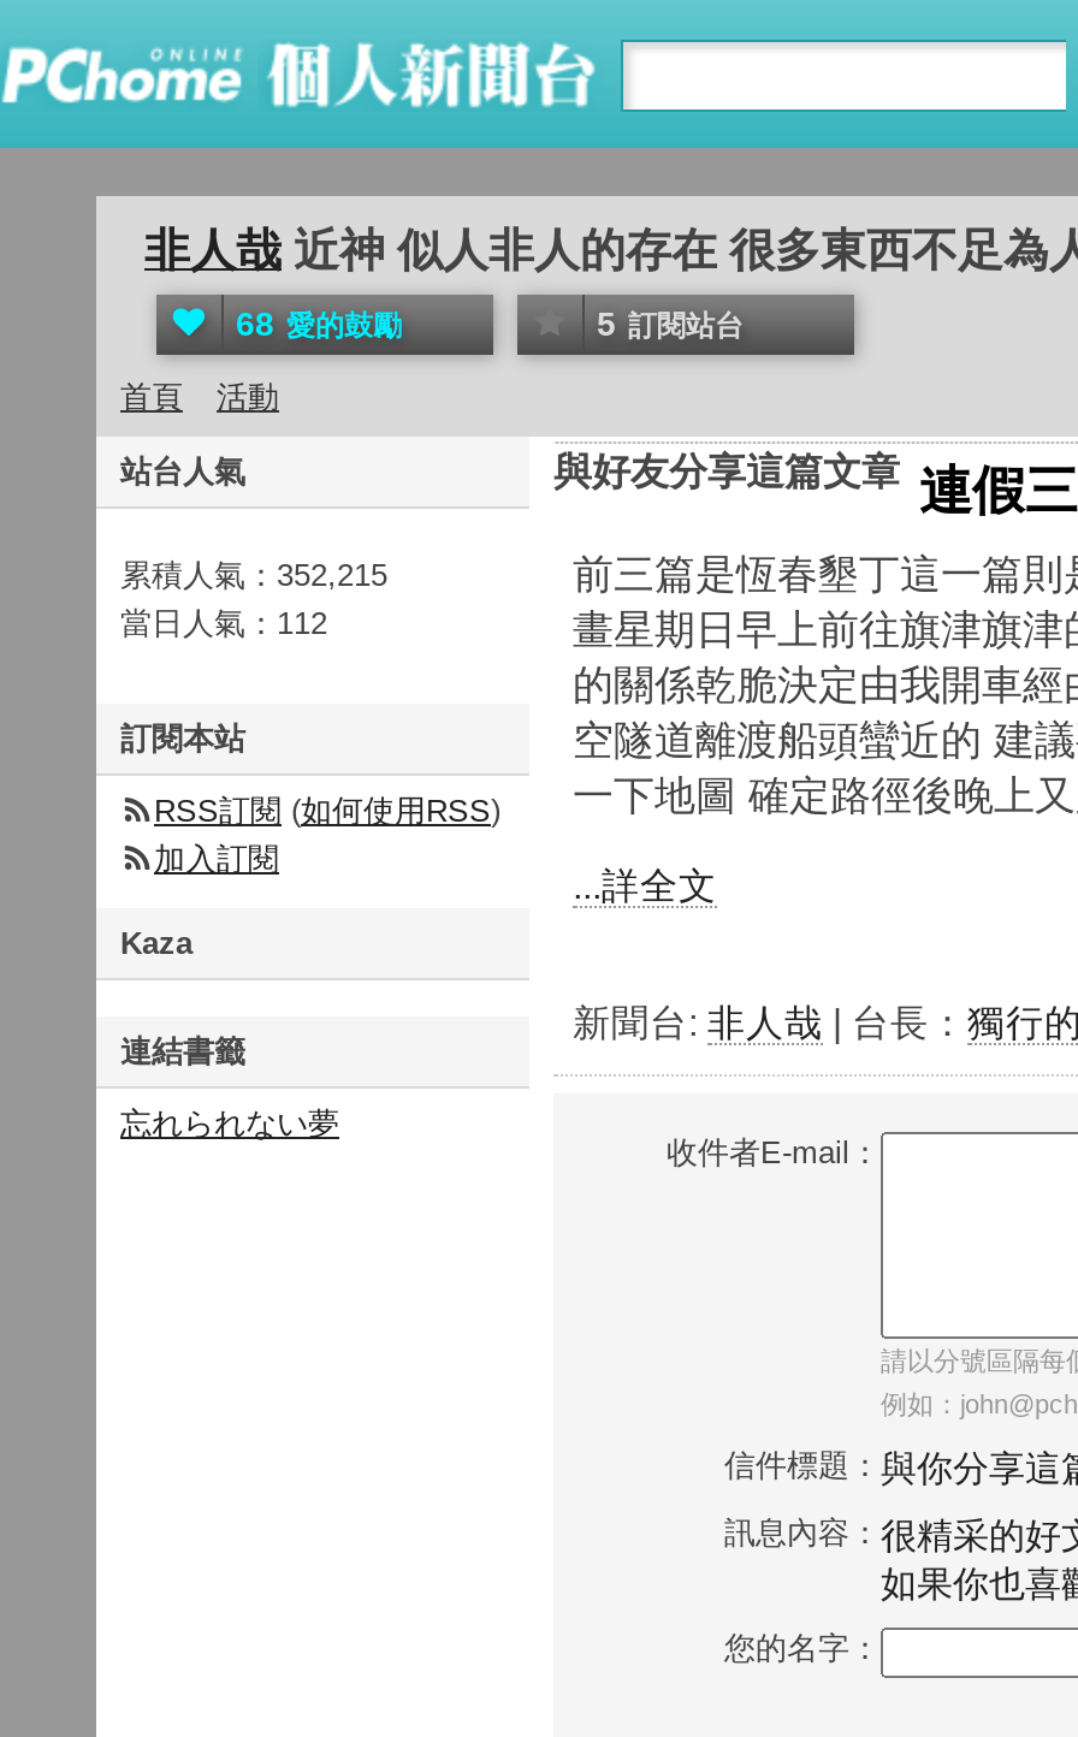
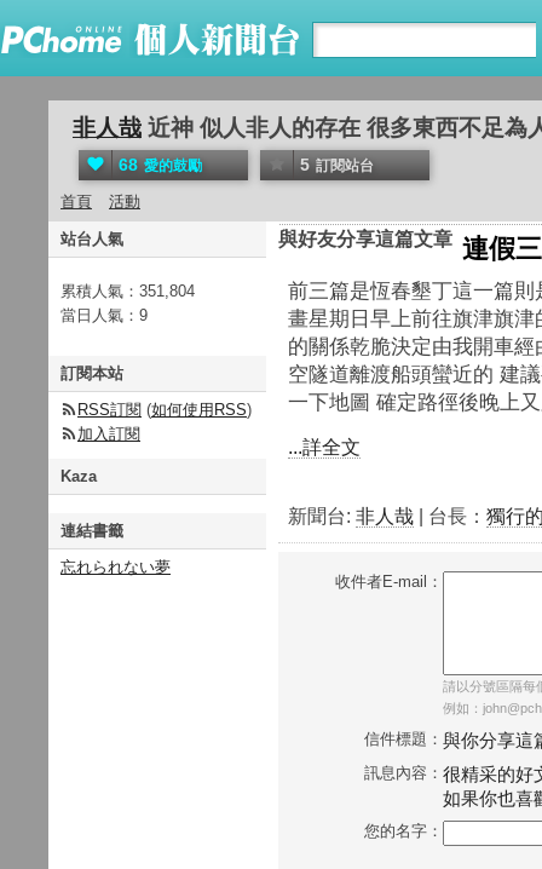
[120,557,387,593] 累積人氣：352,215 -> [60,282,195,300] 累積人氣：351,804
[120,605,327,641] 當日人氣：112 -> [60,306,148,324] 當日人氣：9

